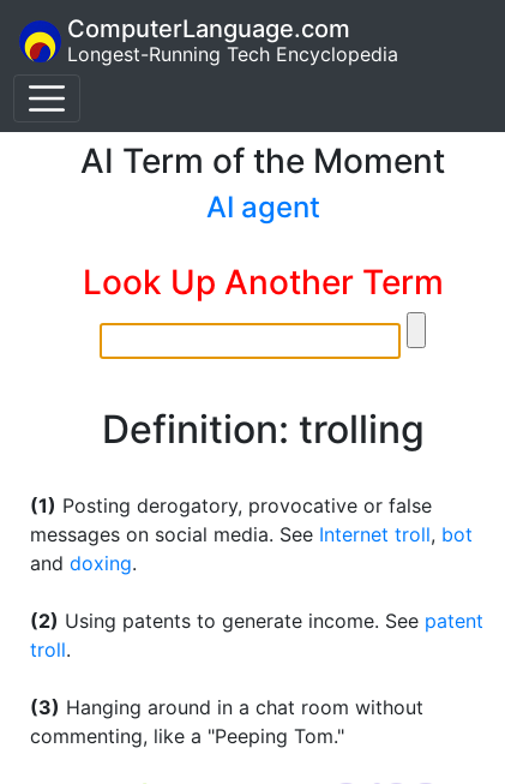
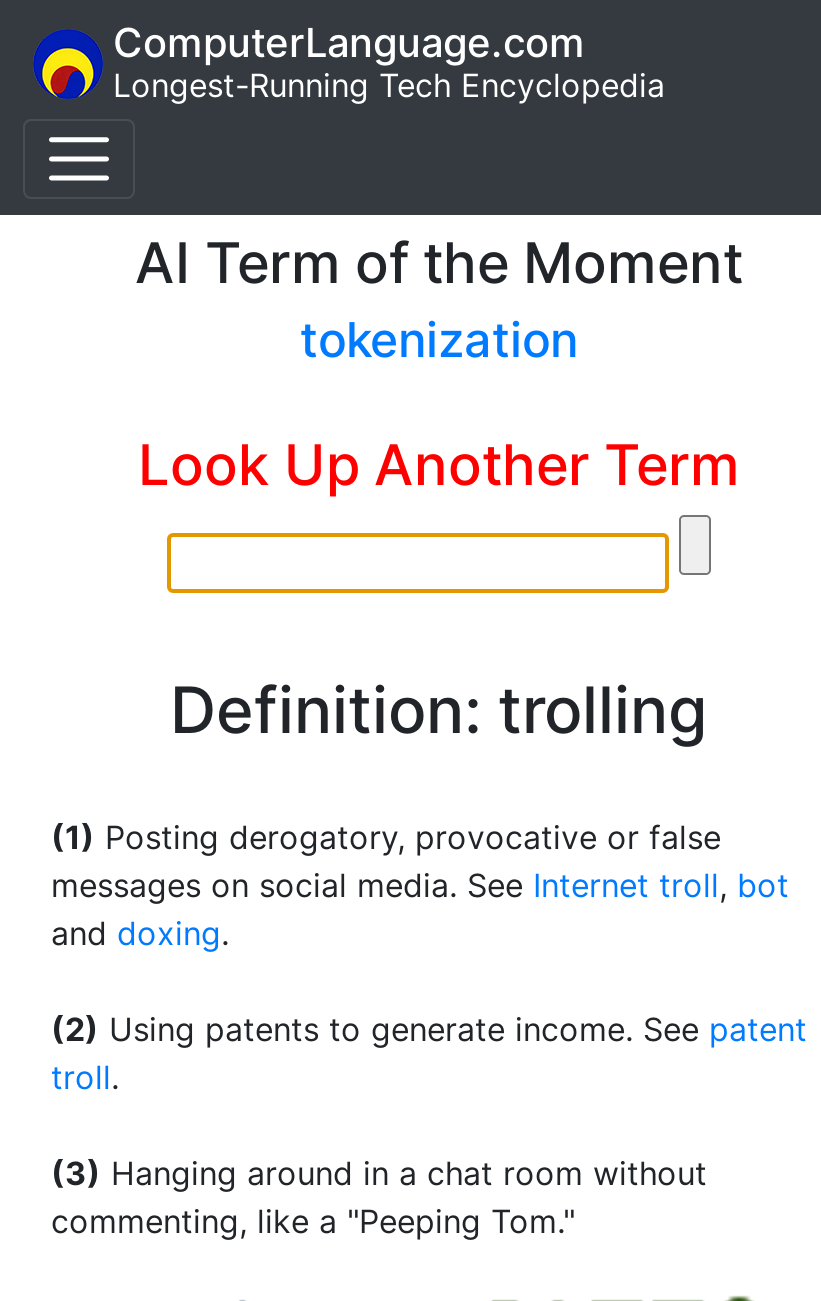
[206,190,320,225] AI agent -> [300,311,578,369] tokenization

